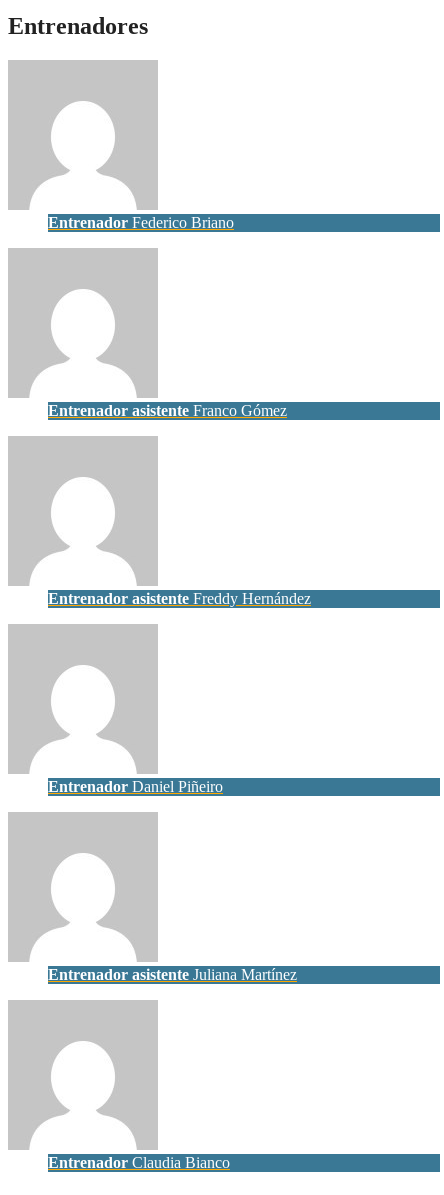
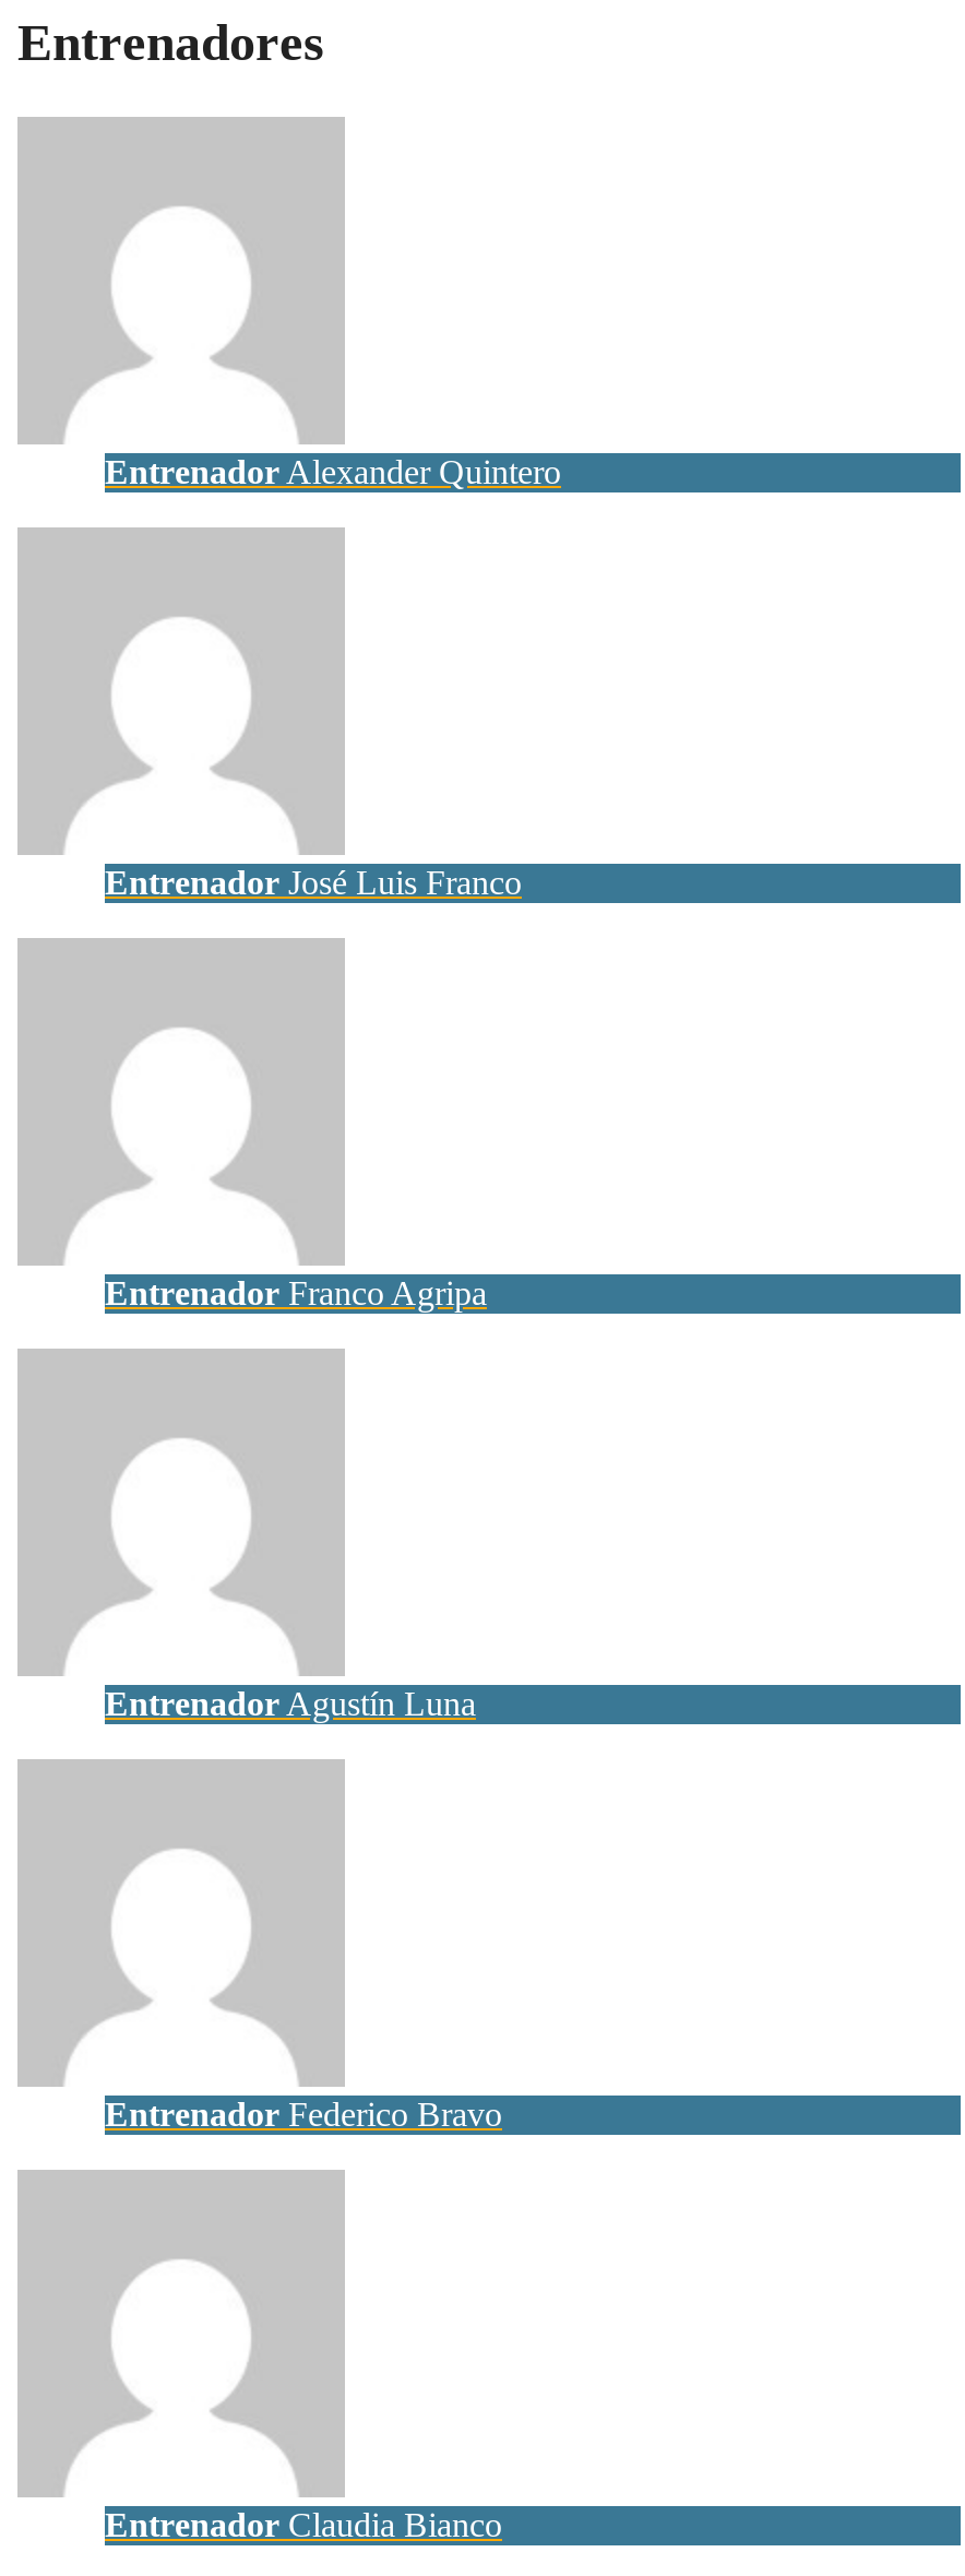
[48,214,234,231] EntrenadorFederico Briano -> [105,453,561,490] EntrenadorAlexander Quintero
[48,402,287,419] Entrenador asistenteFranco Gómez -> [105,863,522,900] EntrenadorJosé Luis Franco
[48,590,311,607] Entrenador asistenteFreddy Hernández -> [105,1274,487,1311] EntrenadorFranco Agripa
[48,778,223,795] EntrenadorDaniel Piñeiro -> [105,1685,476,1722] EntrenadorAgustín Luna
[48,966,297,983] Entrenador asistenteJuliana Martínez -> [105,2095,502,2132] EntrenadorFederico Bravo

